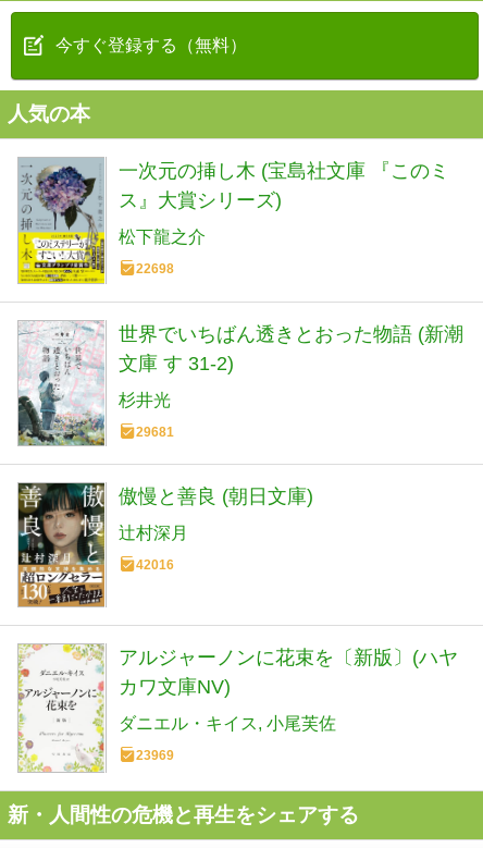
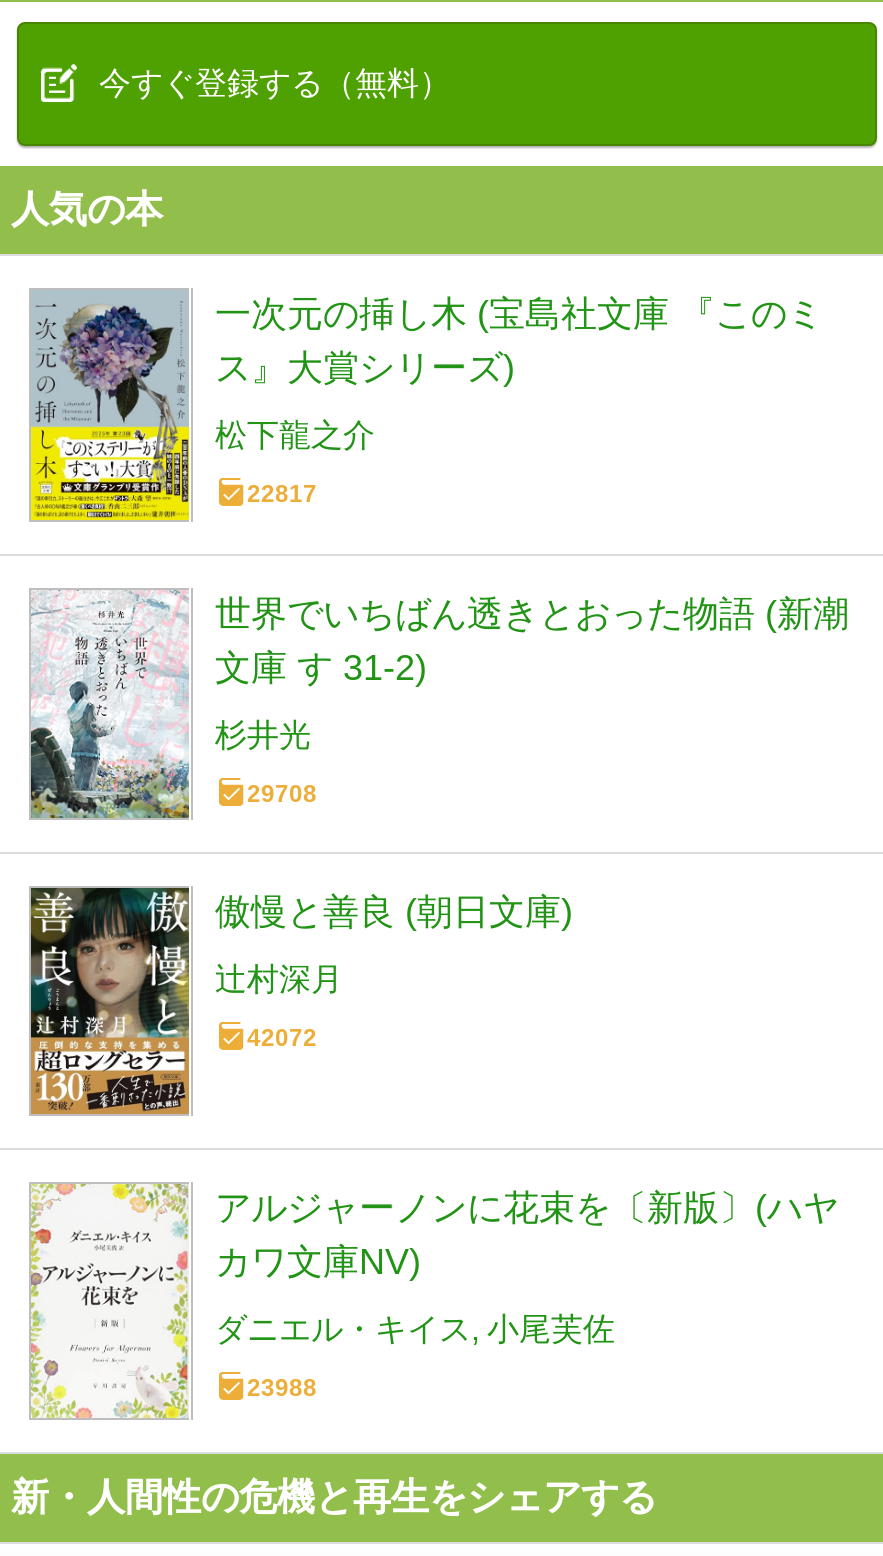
[136,261,174,276] 22698 -> [247,480,317,508] 22817
[136,425,174,440] 29681 -> [247,781,317,809] 29708
[136,558,174,573] 42016 -> [247,1024,317,1052] 42072
[136,748,174,763] 23969 -> [247,1374,317,1402] 23988

